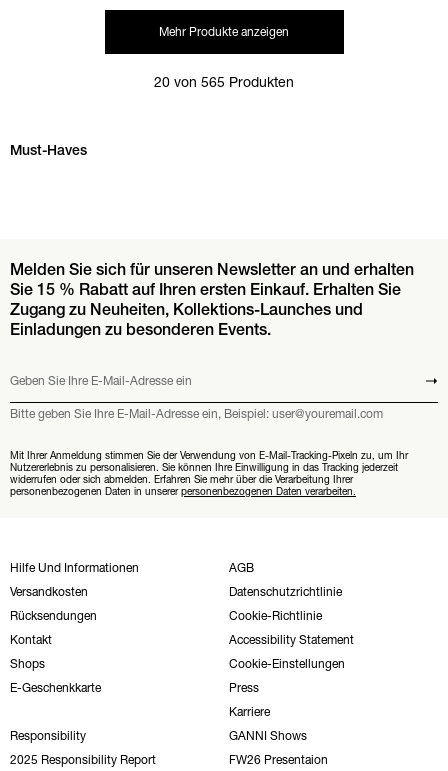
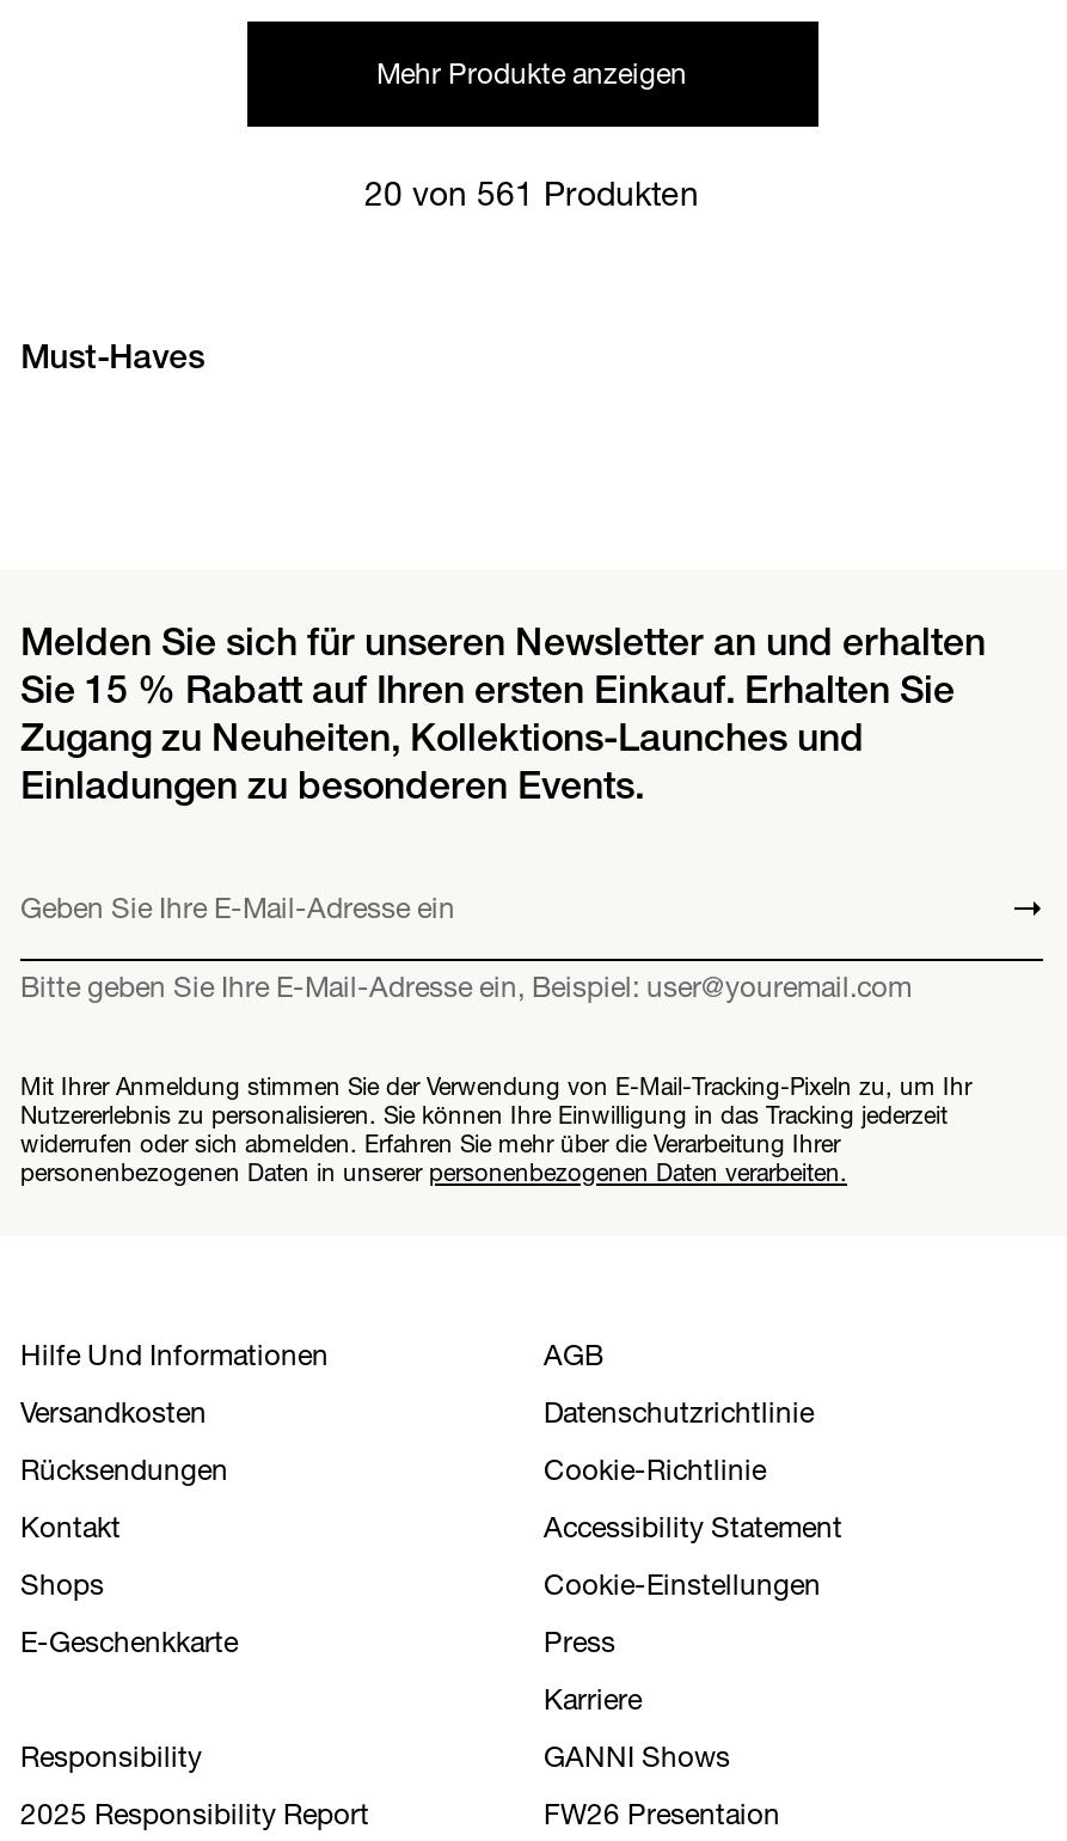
[154,73,294,91] 20 von 565 Produkten -> [364,172,699,215] 20 von 561 Produkten

